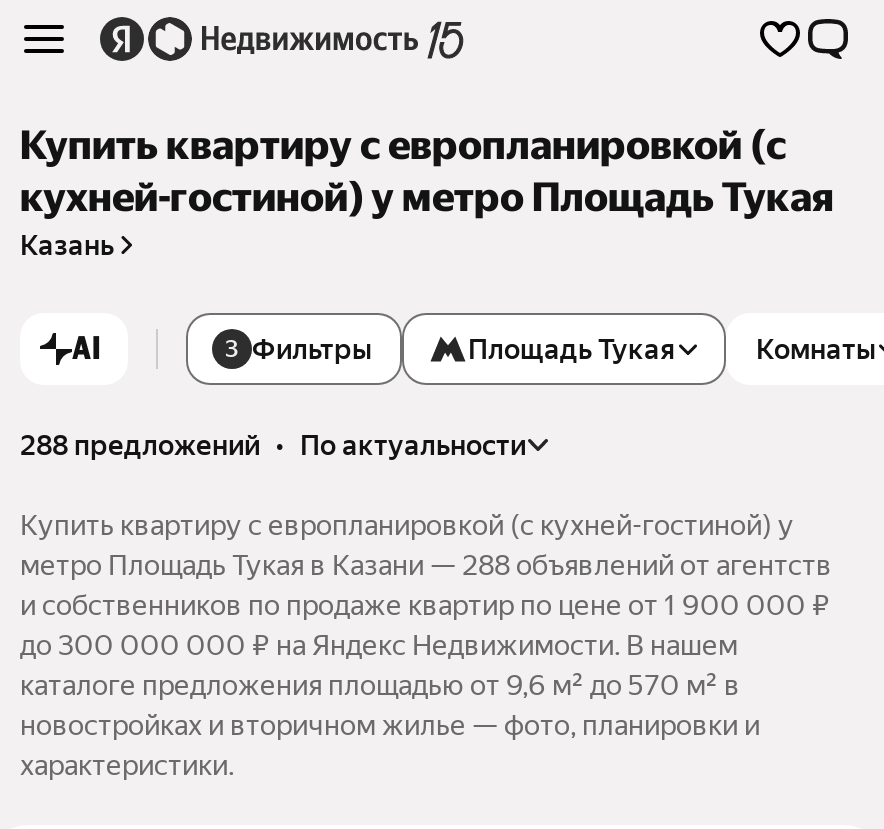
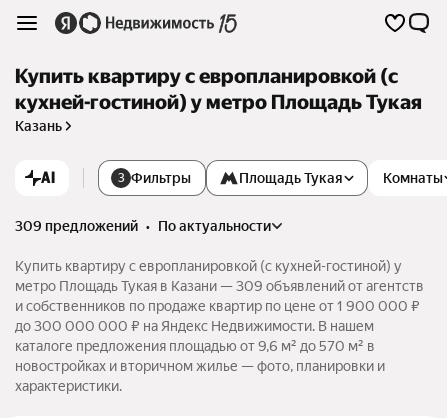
[20,429,526,461] 288 предложений • по актуальности -> [15,218,271,234] 309 предложений • по актуальности
[20,549,832,581] метро Площадь Тукая в Казани — 288 объявлений от агентств -> [15,278,424,294] метро Площадь Тукая в Казани — 309 объявлений от агентств

